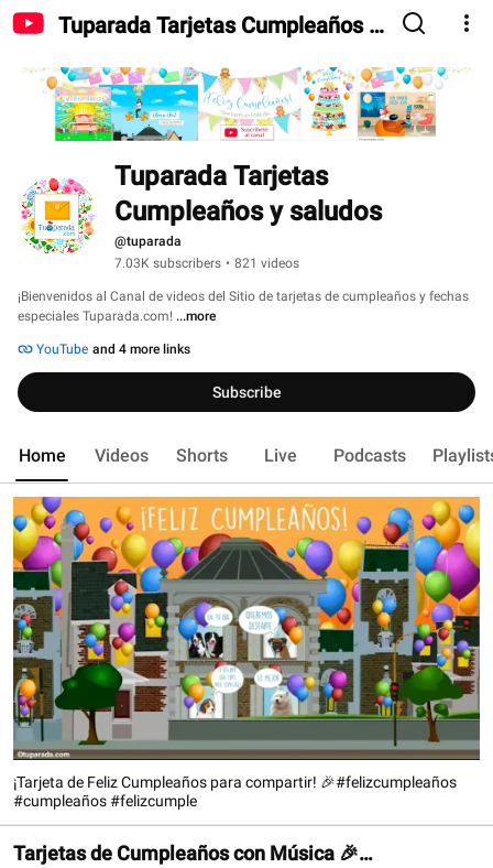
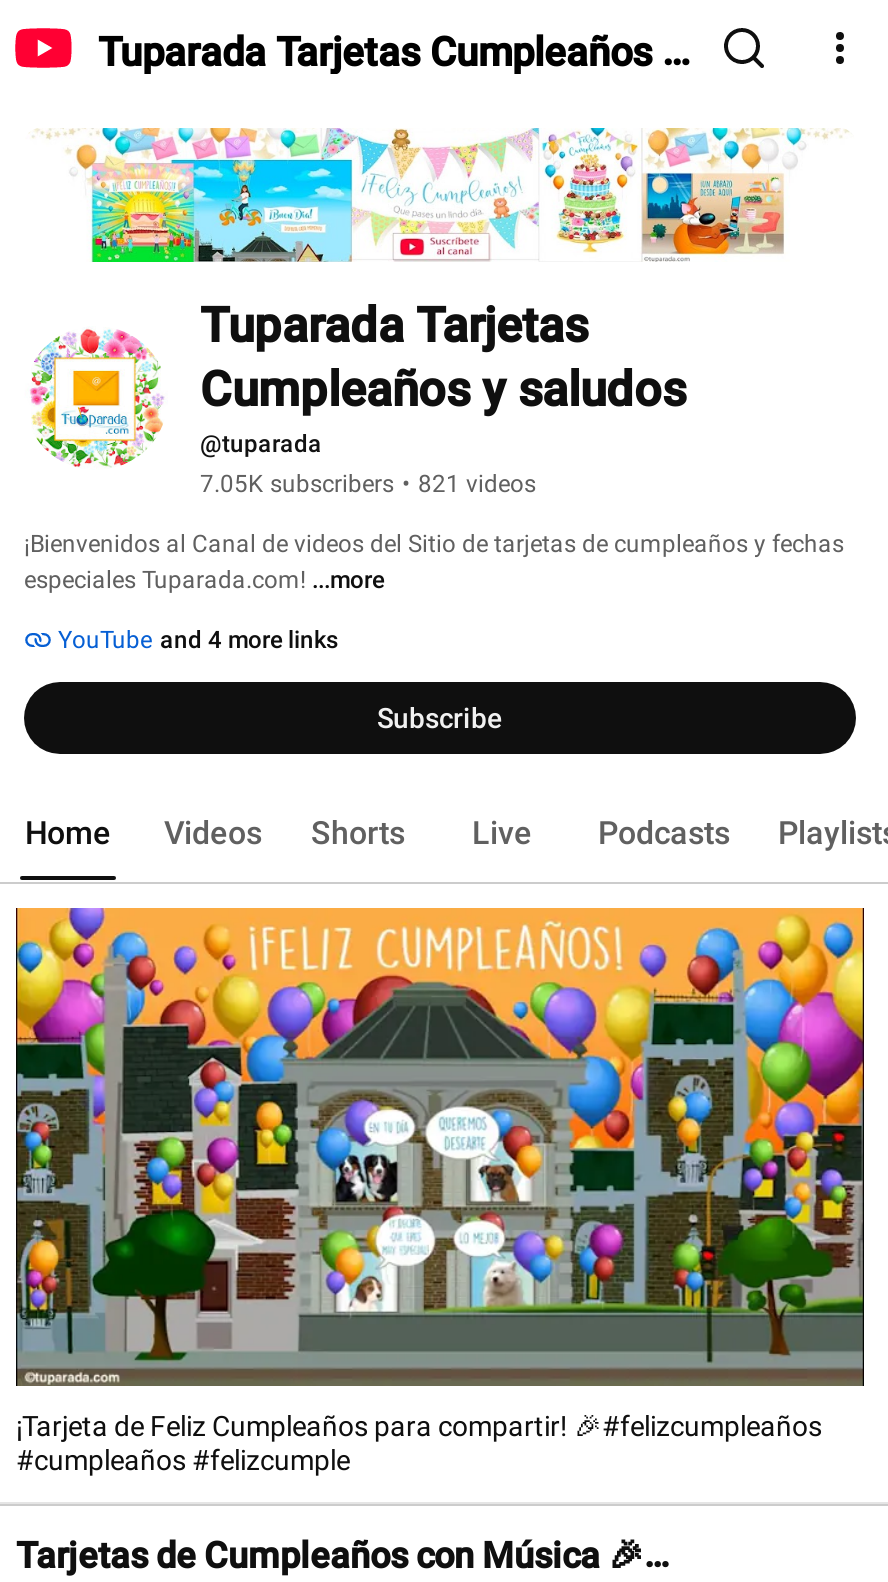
[114,256,299,271] 7.03K subscribers • 821 videos -> [200,470,536,498] 7.05K subscribers • 821 videos

